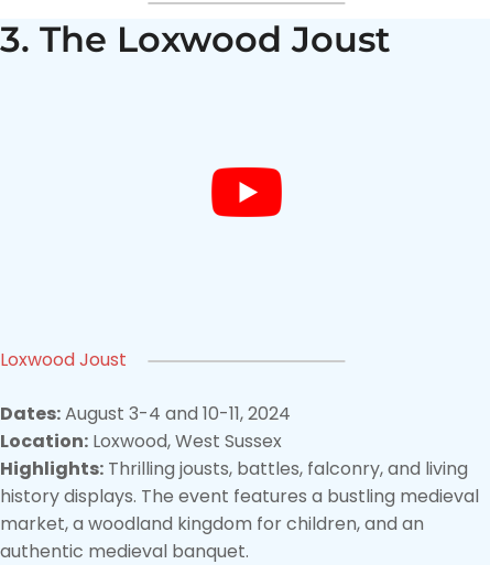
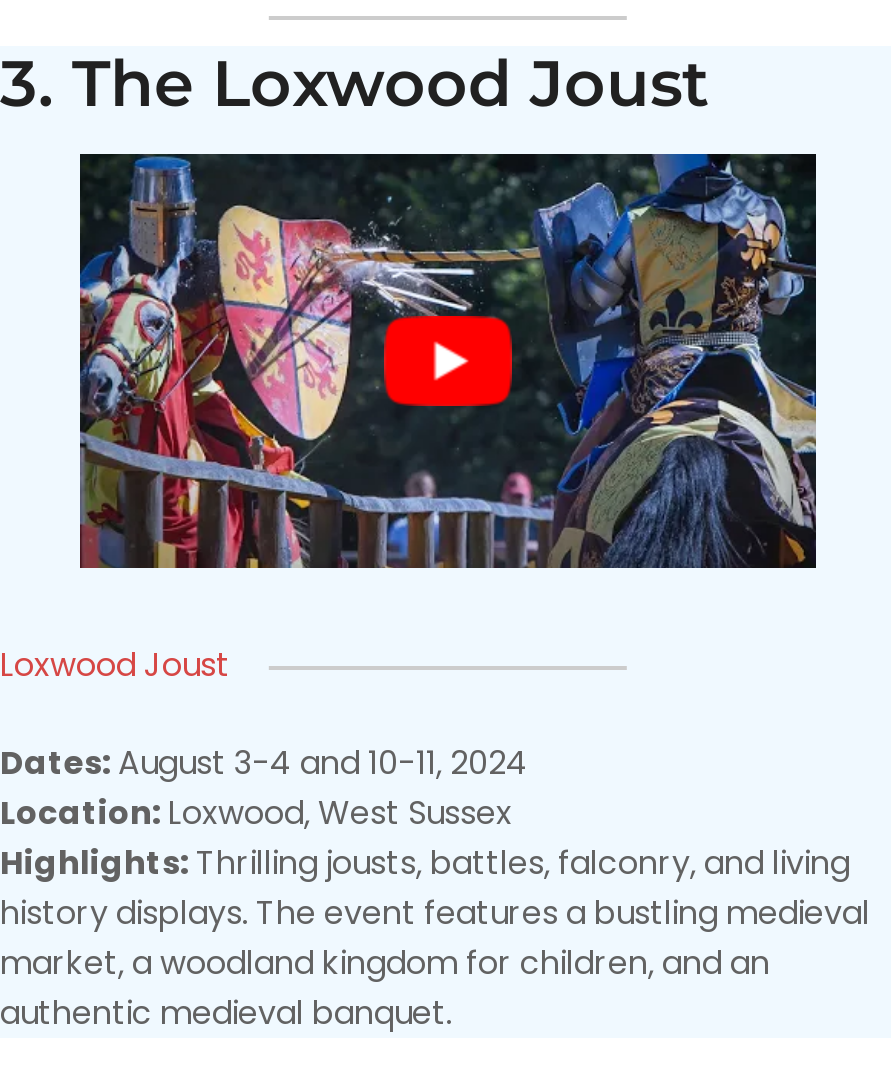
none -> [78,152,818,570] [image]

